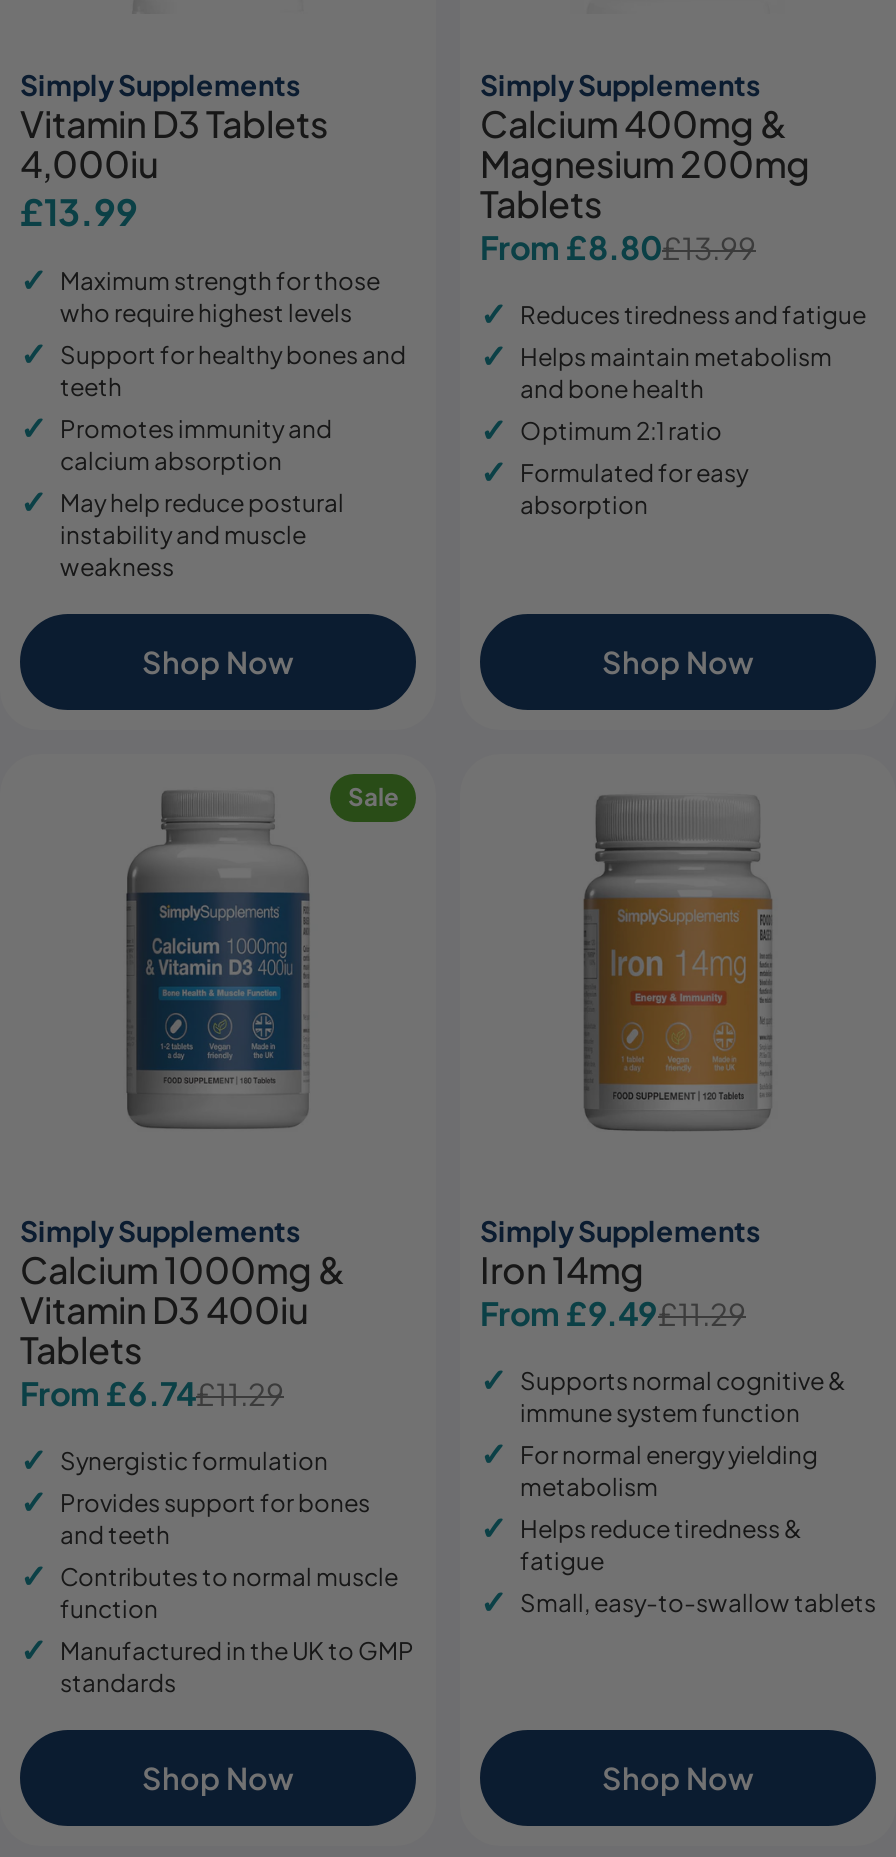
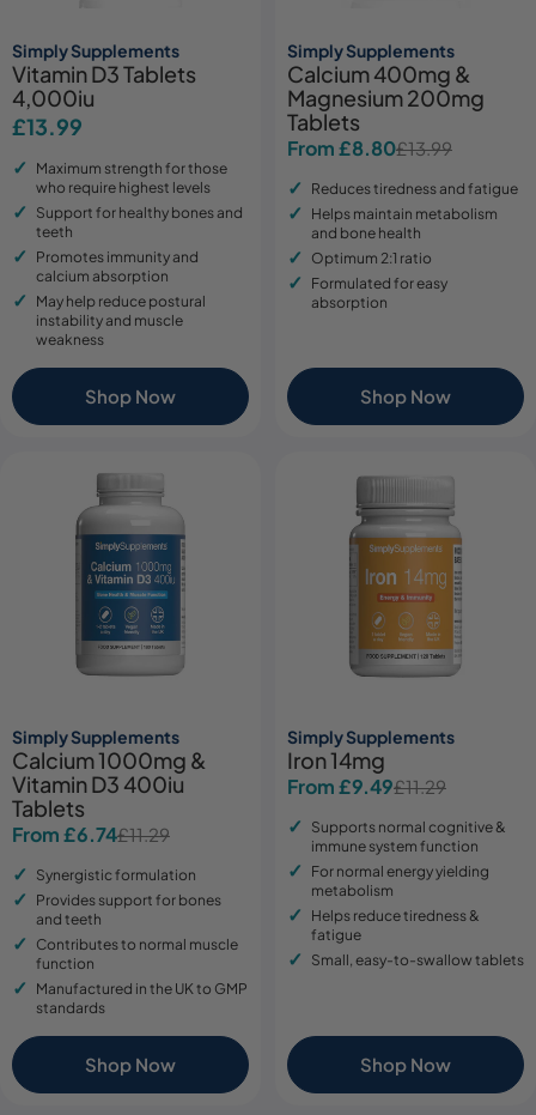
[348,782,398,812] Sale -> none

